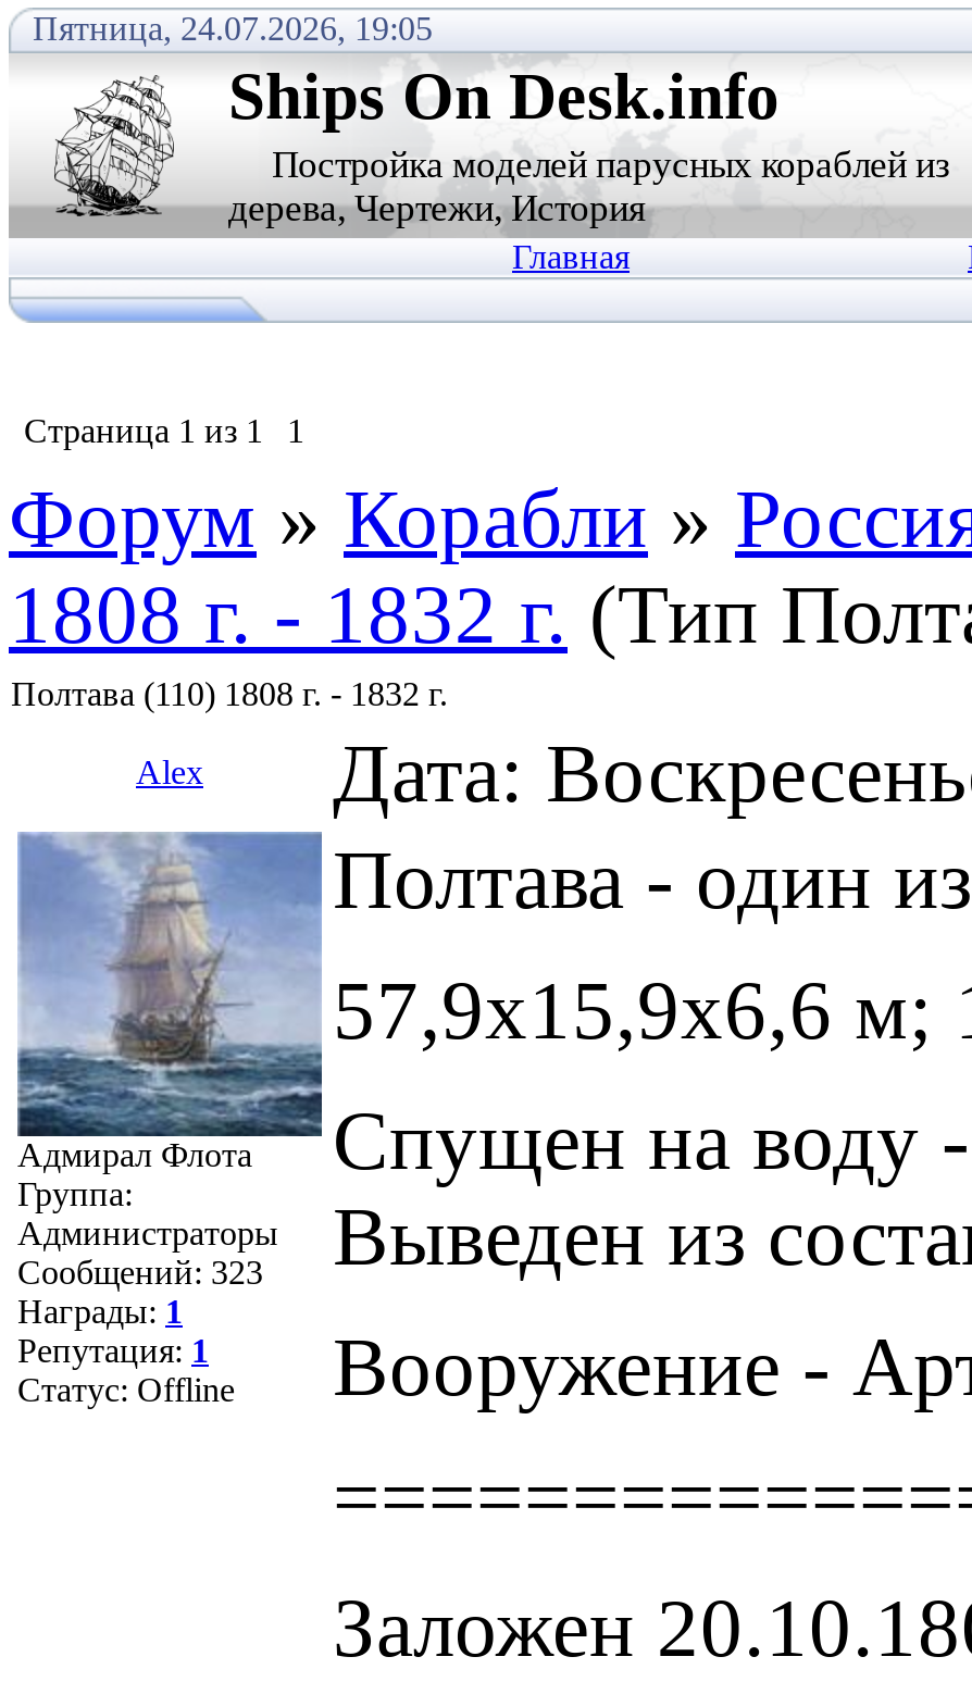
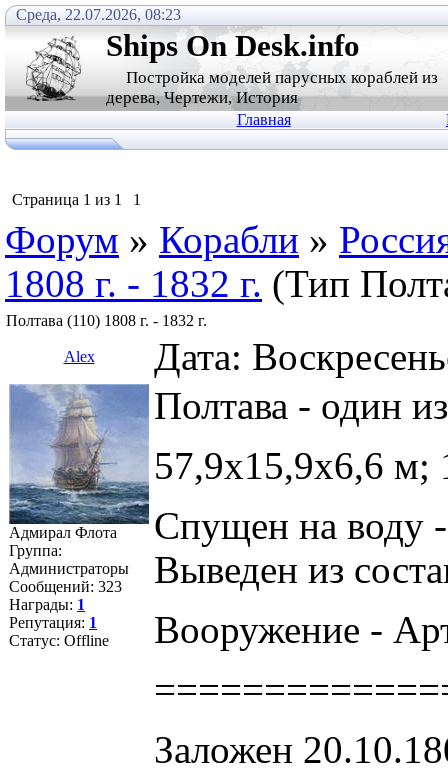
[33,10,433,47] Пятница, 24.07.2026, 19:05 -> [16,6,181,23] Среда, 22.07.2026, 08:23

